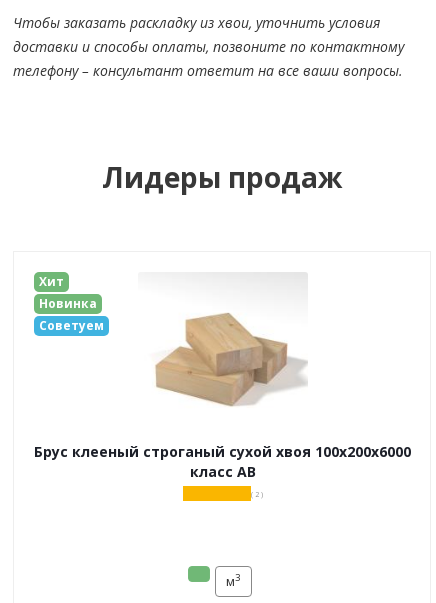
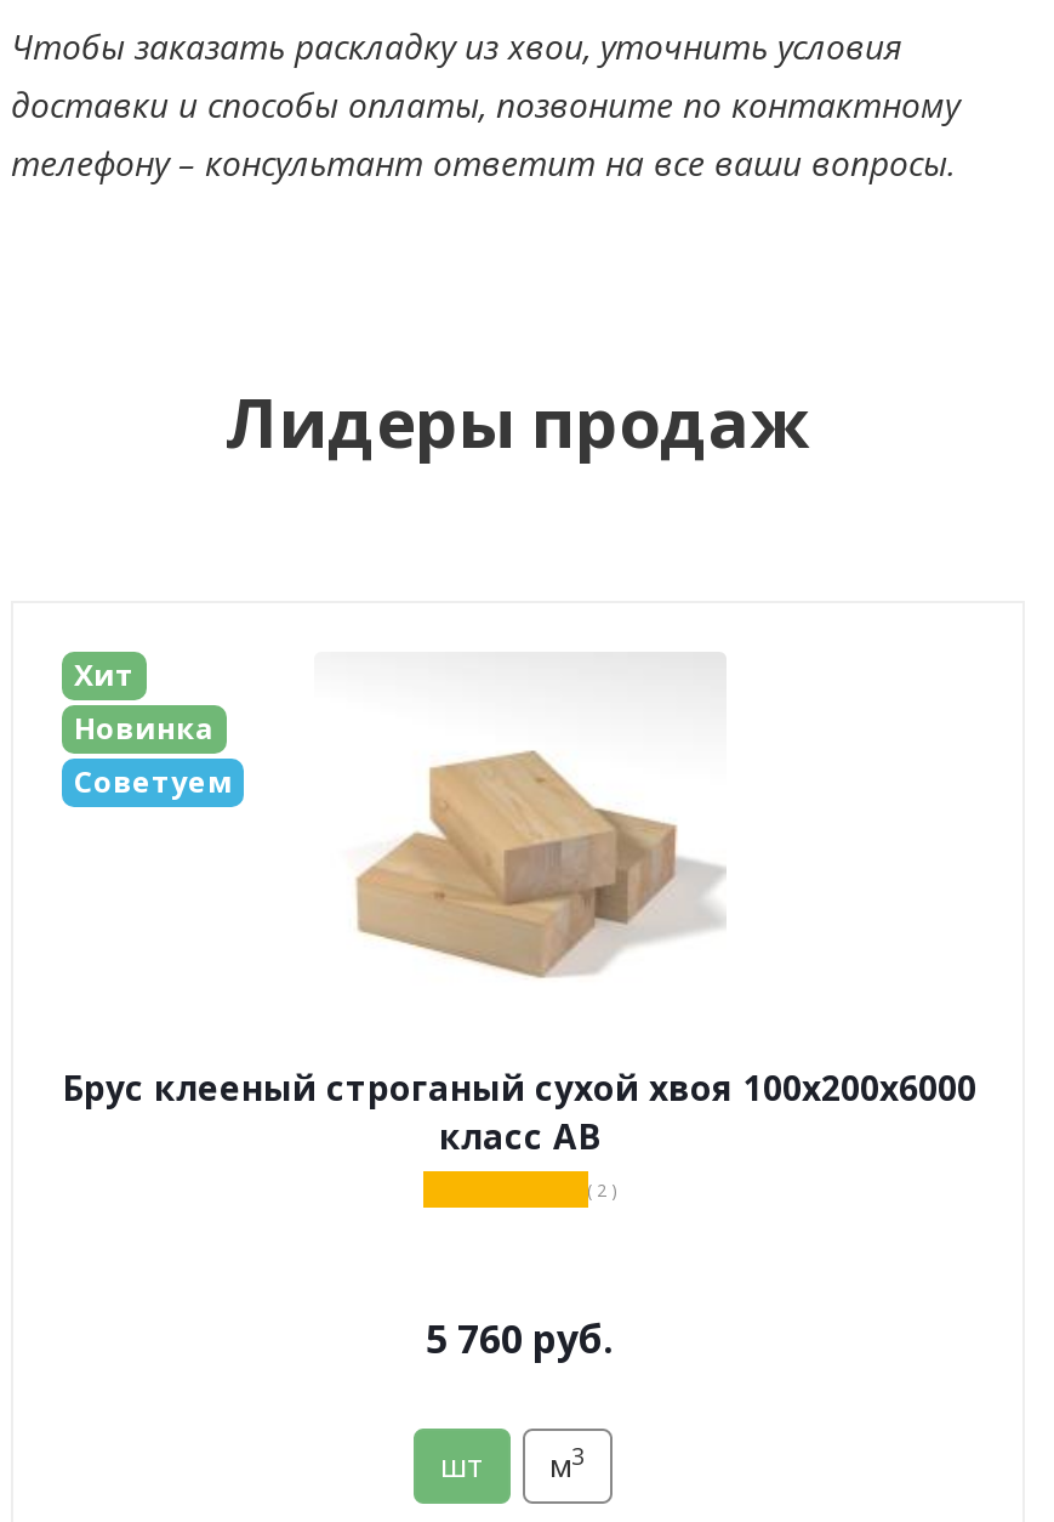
none -> [426,1312,613,1487] 5 760 руб. | шт

